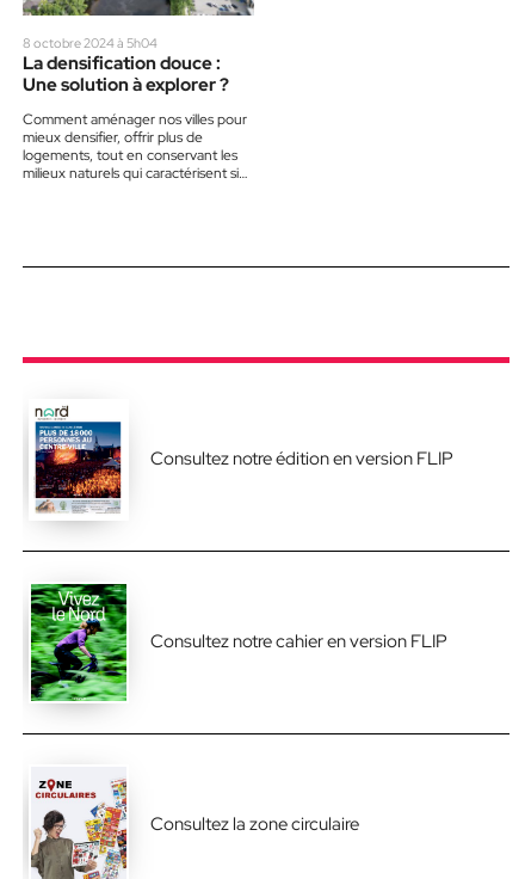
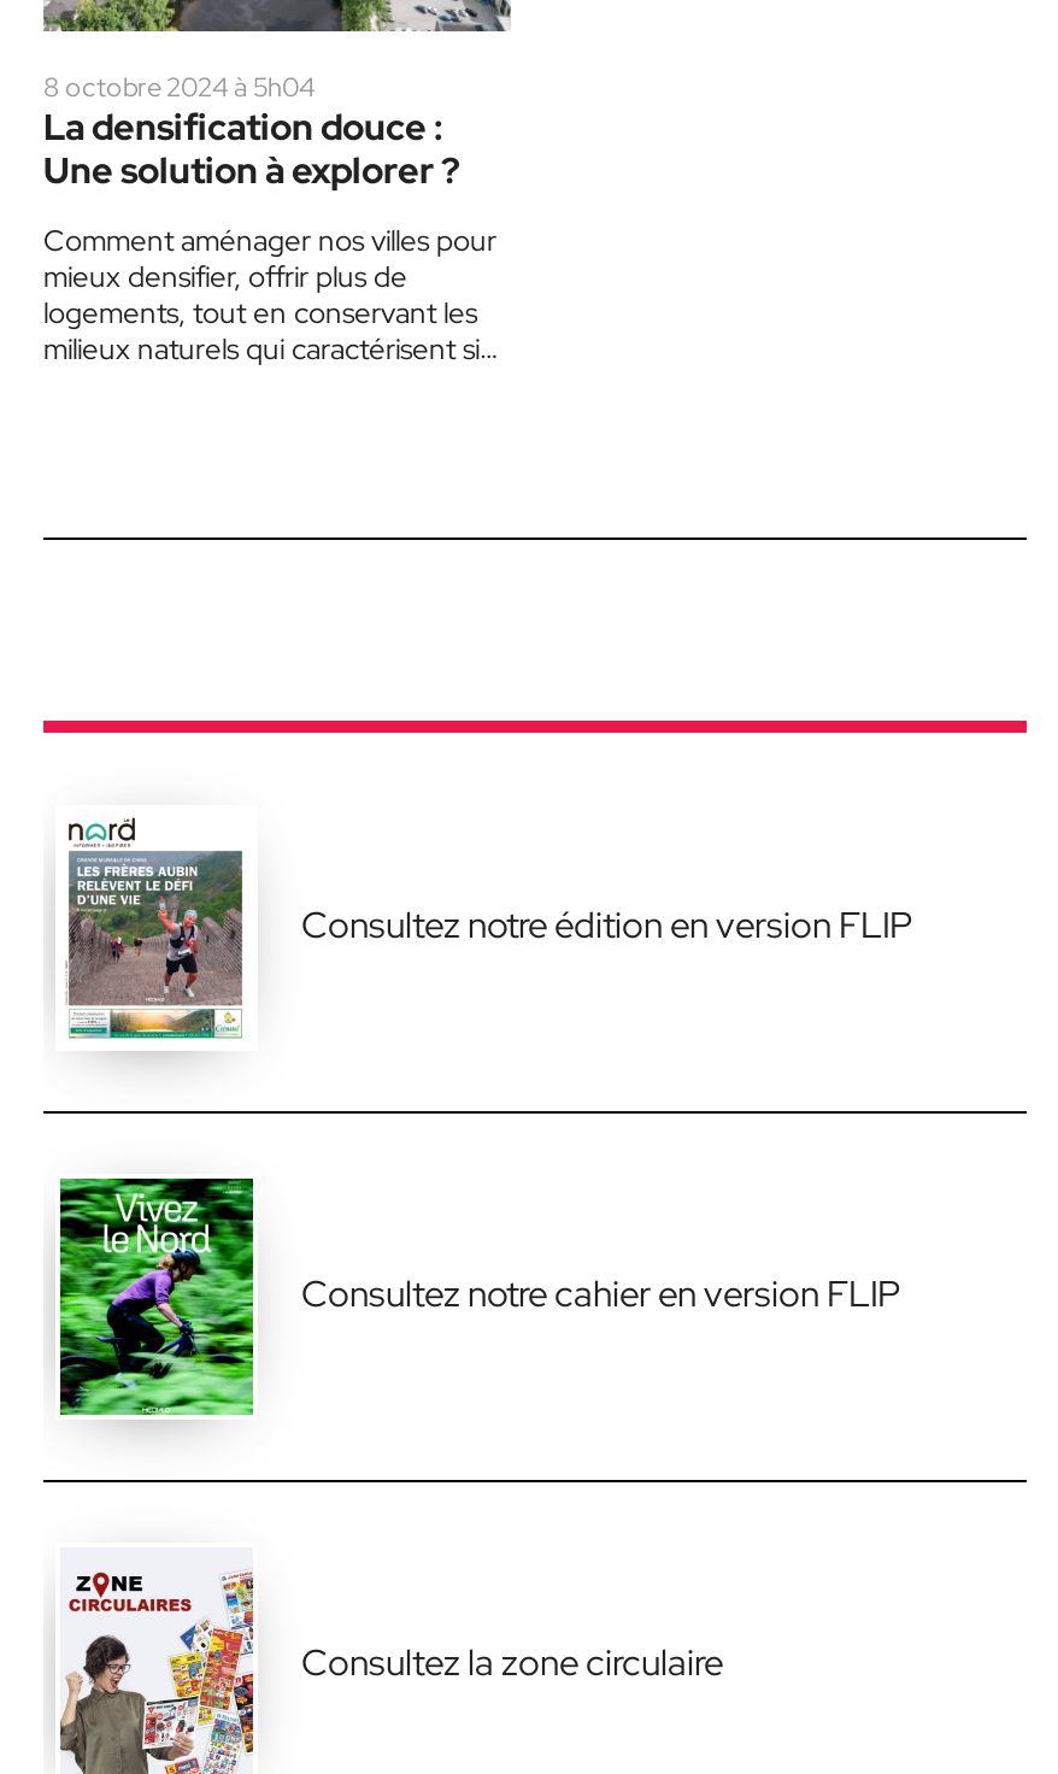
[35,422,122,515] [image] -> [67,851,243,1041] [image]

